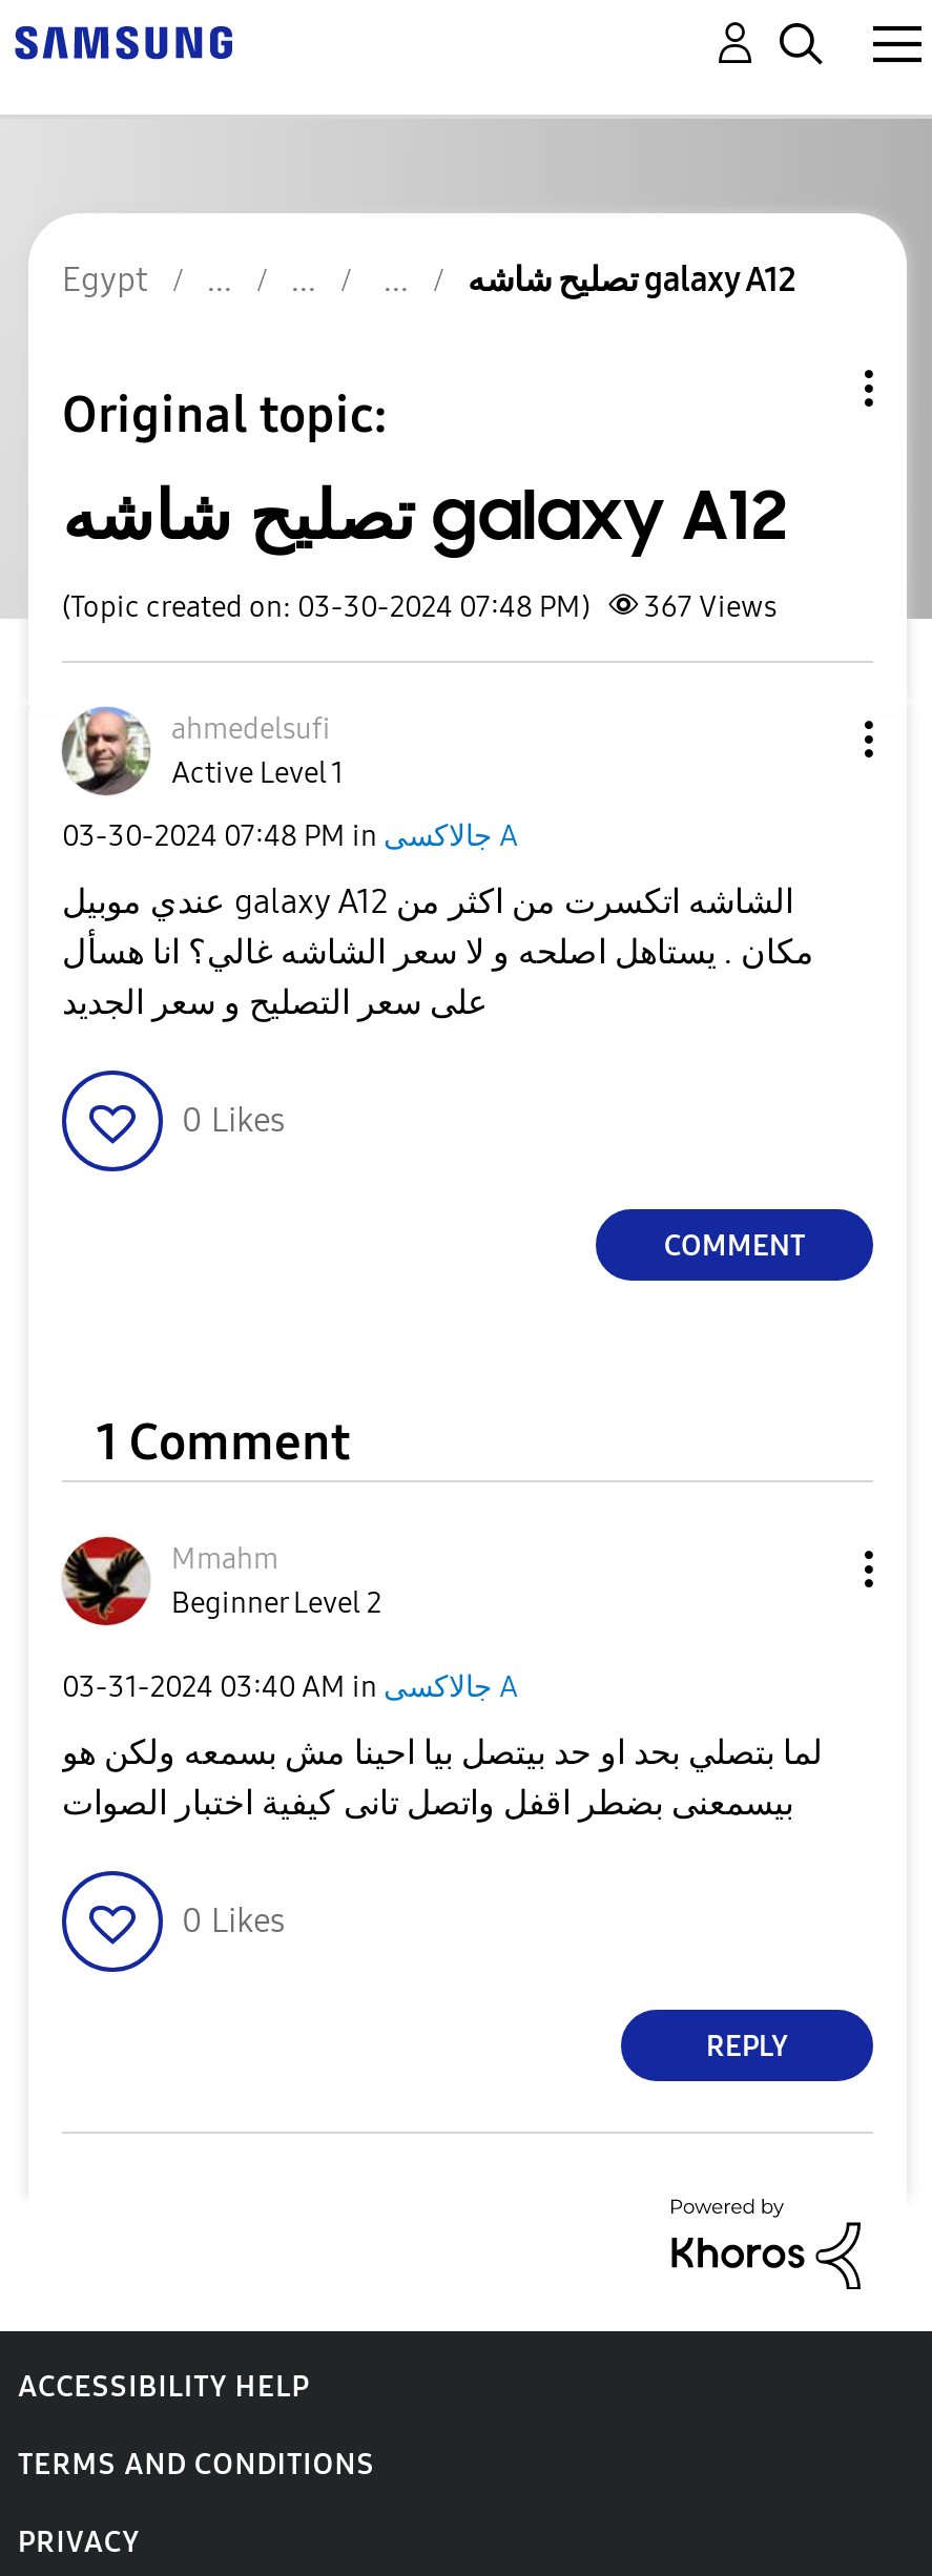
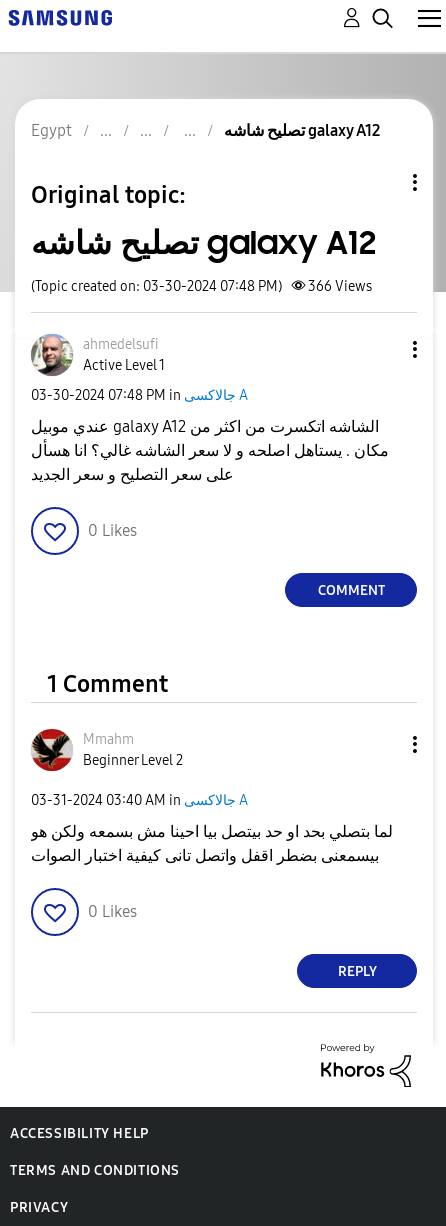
[62,589,776,625] (Topic created on: 03-30-2024 07:48 PM) 367 Views -> [31,278,372,295] (Topic created on: 03-30-2024 07:48 PM) 366 Views

